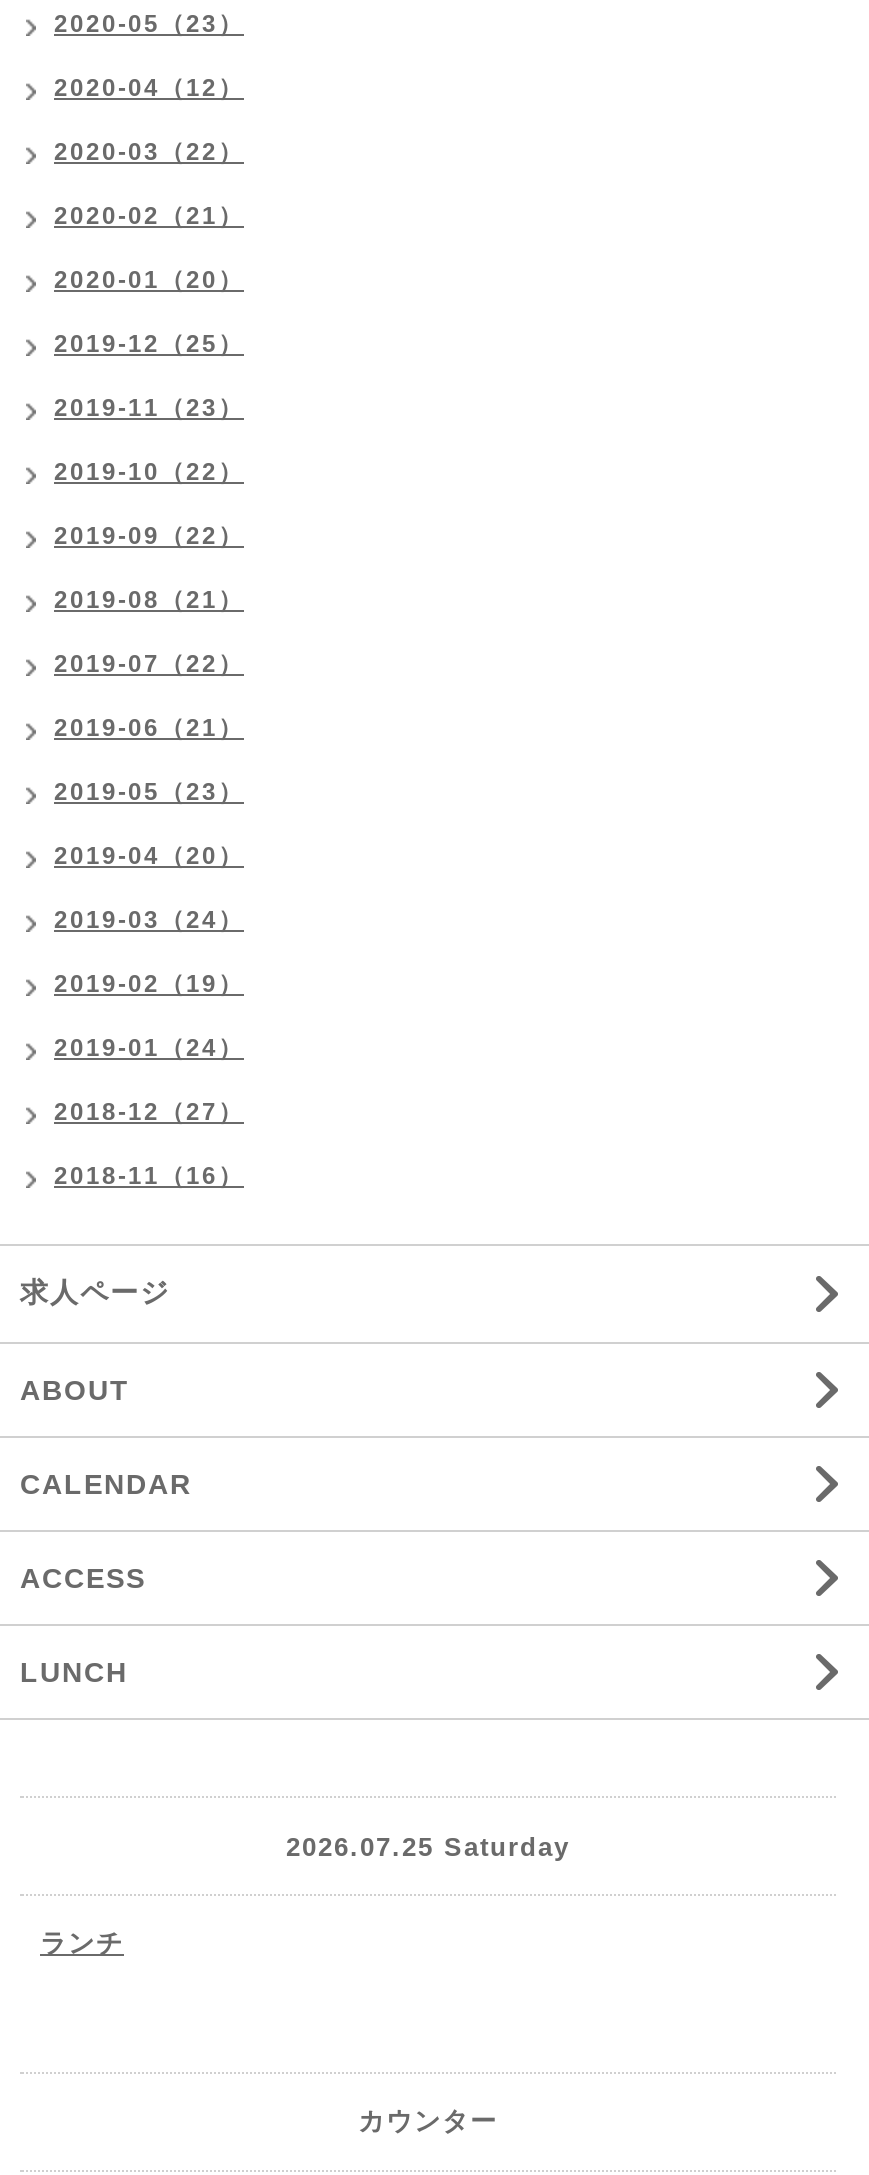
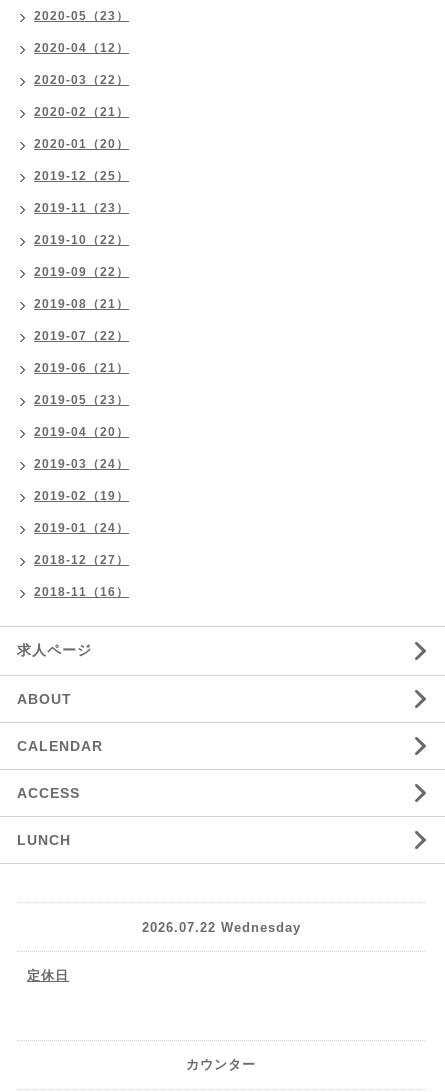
[286,1831,570,1861] 2026.07.25 Saturday -> [141,919,300,934] 2026.07.22 Wednesday
[40,1928,124,1958] ランチ -> [27,968,69,983] 定休日

